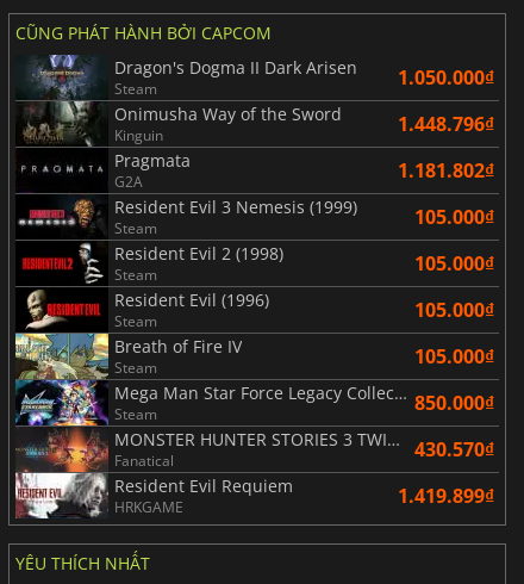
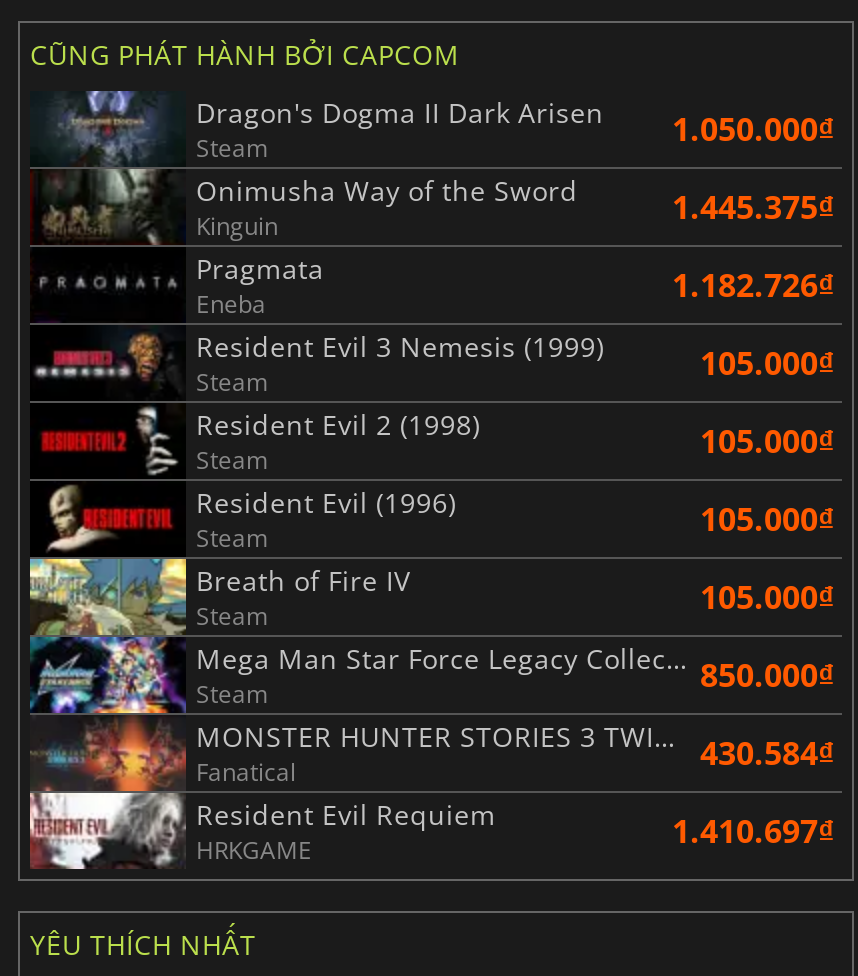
[398,111,494,138] 1.448.796₫ -> [672,186,834,230] 1.445.375₫
[114,158,494,192] G2A | 1.181.802₫ -> [196,264,834,322] Eneba | 1.182.726₫
[414,437,494,463] 430.570₫ -> [700,732,834,776] 430.584₫
[398,483,494,509] 1.419.899₫ -> [672,810,834,854] 1.410.697₫

